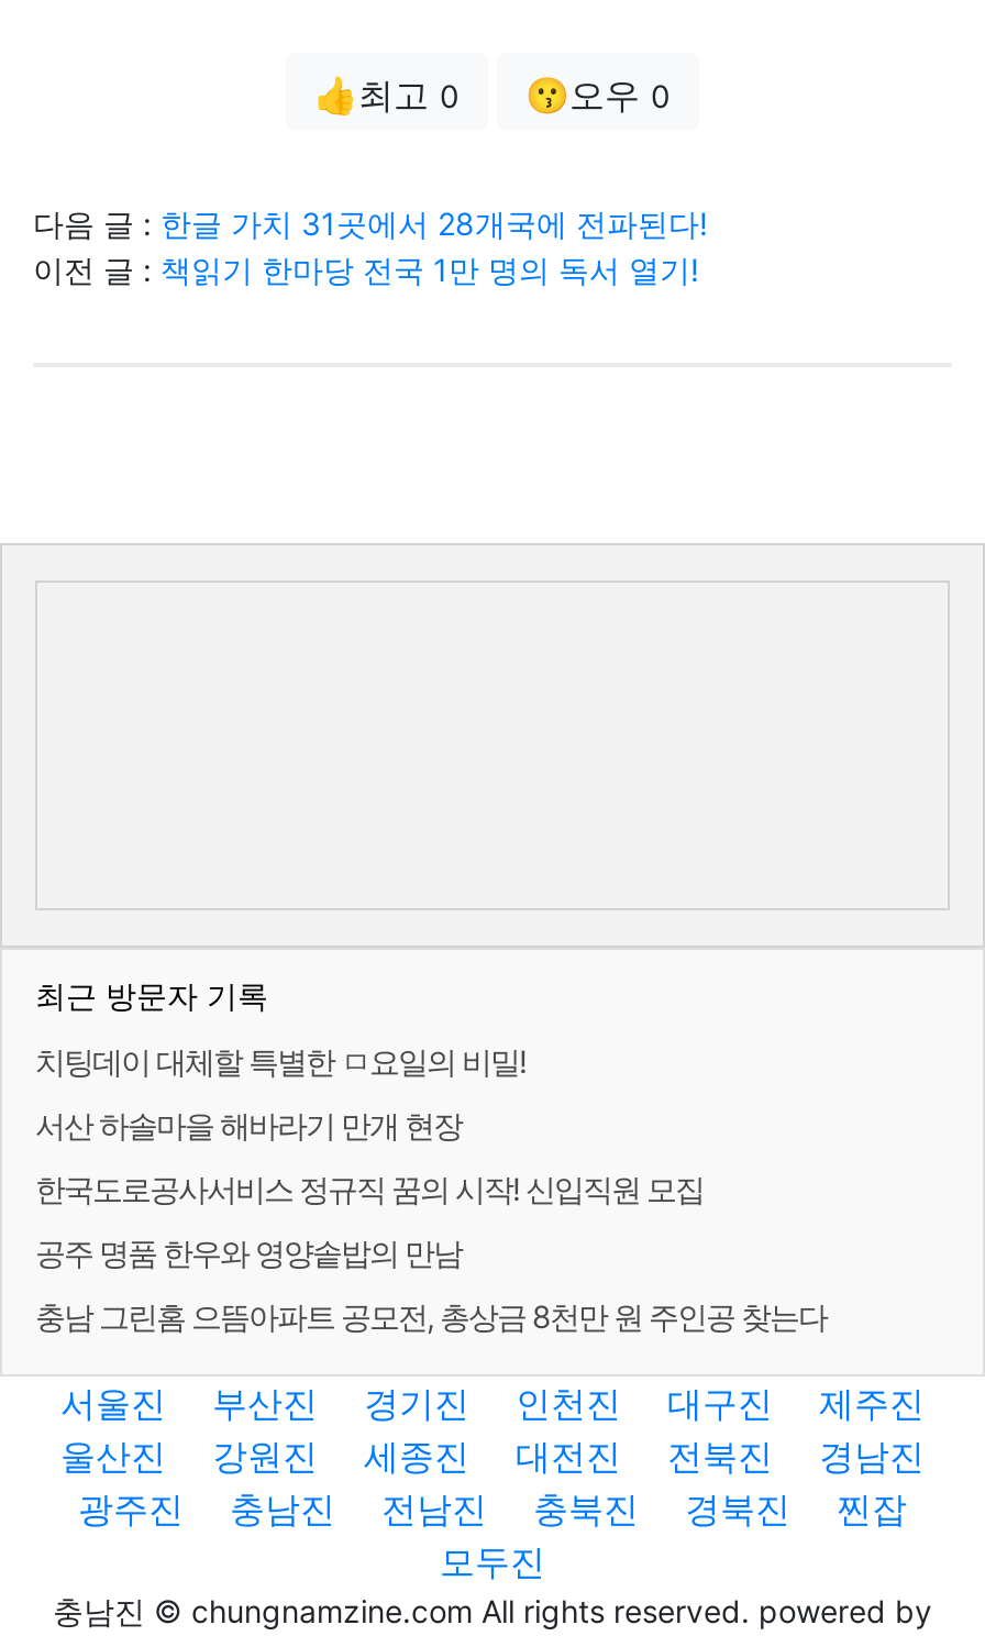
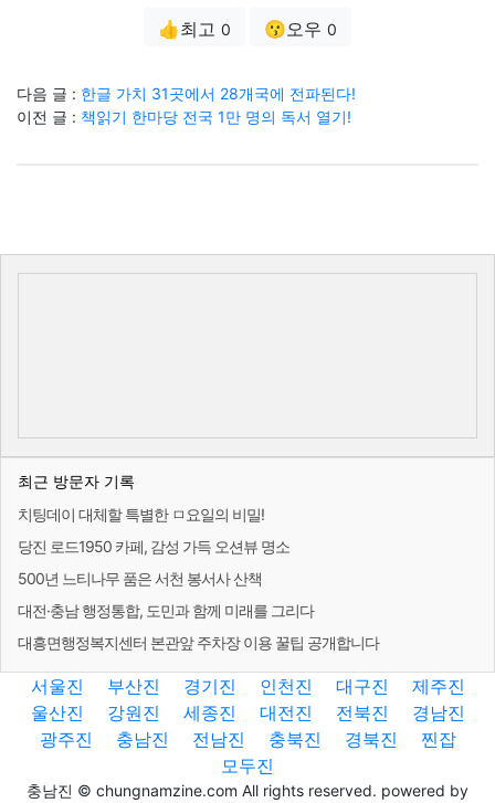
[35,1106,462,1143] 서산 하솔마을 해바라기 만개 현장 -> [18,537,289,556] 당진 로드1950 카페, 감성 가득 오션뷰 명소
[35,1170,704,1207] 한국도로공사서비스 정규직 꿈의 시작! 신입직원 모집 -> [18,569,262,588] 500년 느티나무 품은 서천 봉서사 산책
[35,1234,462,1271] 공주 명품 한우와 영양솥밥의 만남 -> [18,601,314,620] 대전·충남 행정통합, 도민과 함께 미래를 그리다
[35,1297,827,1335] 충남 그린홈 으뜸아파트 공모전, 총상금 8천만 원 주인공 찾는다 -> [18,633,379,652] 대흥면행정복지센터 본관앞 주차장 이용 꿀팁 공개합니다

